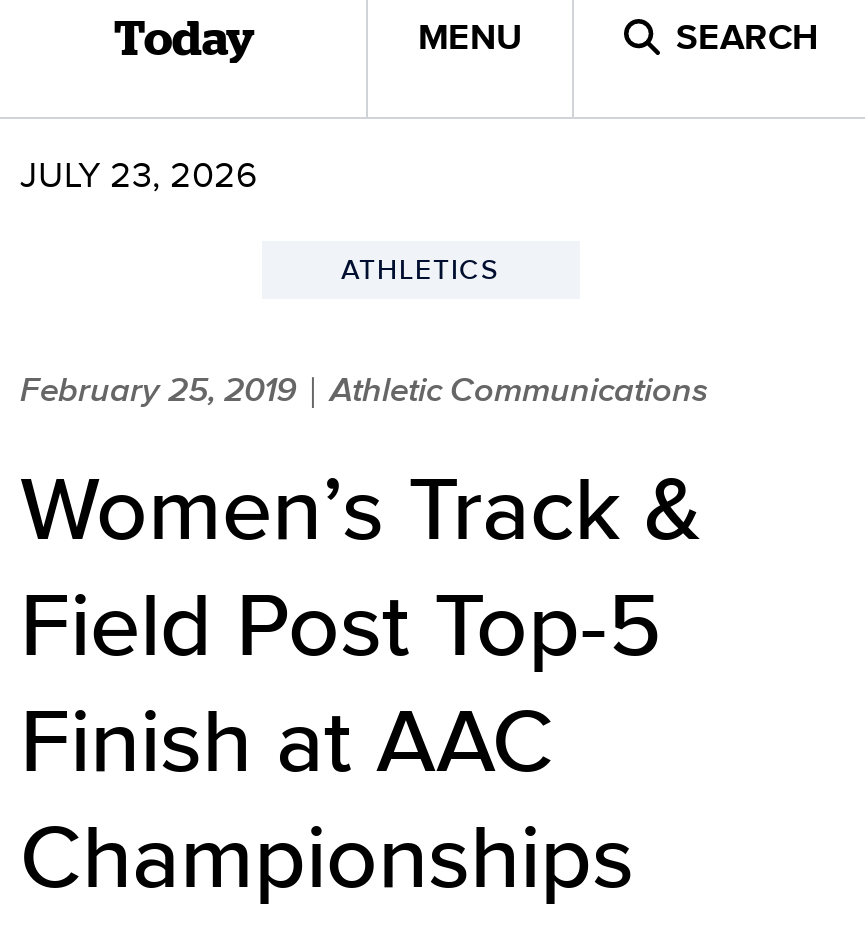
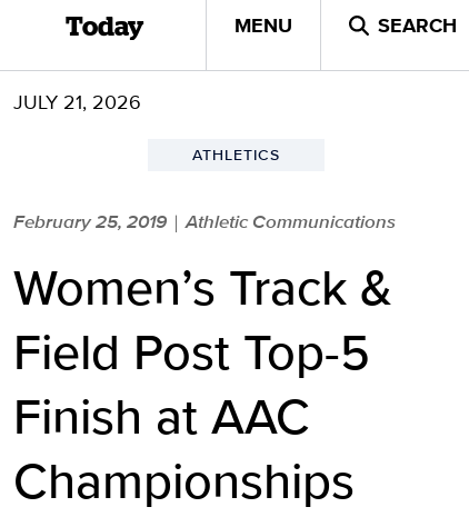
[20,149,258,199] JULY 23, 2026 -> [13,88,141,116] JULY 21, 2026

